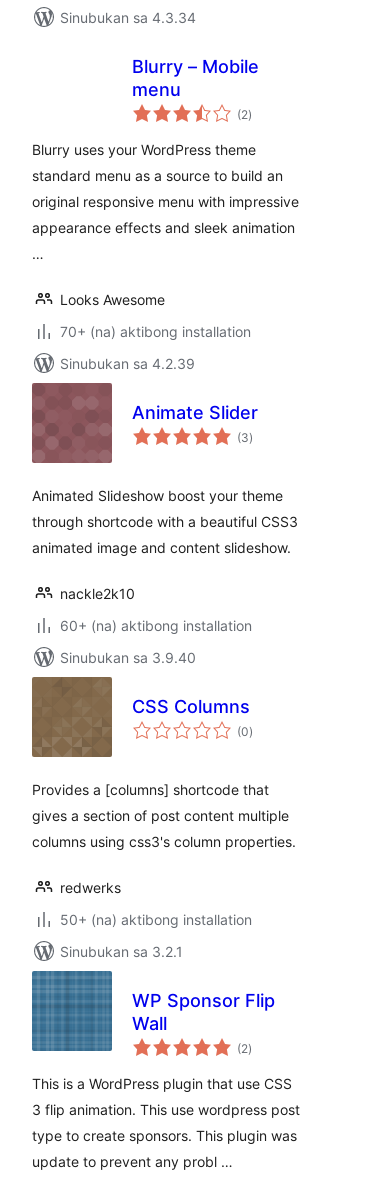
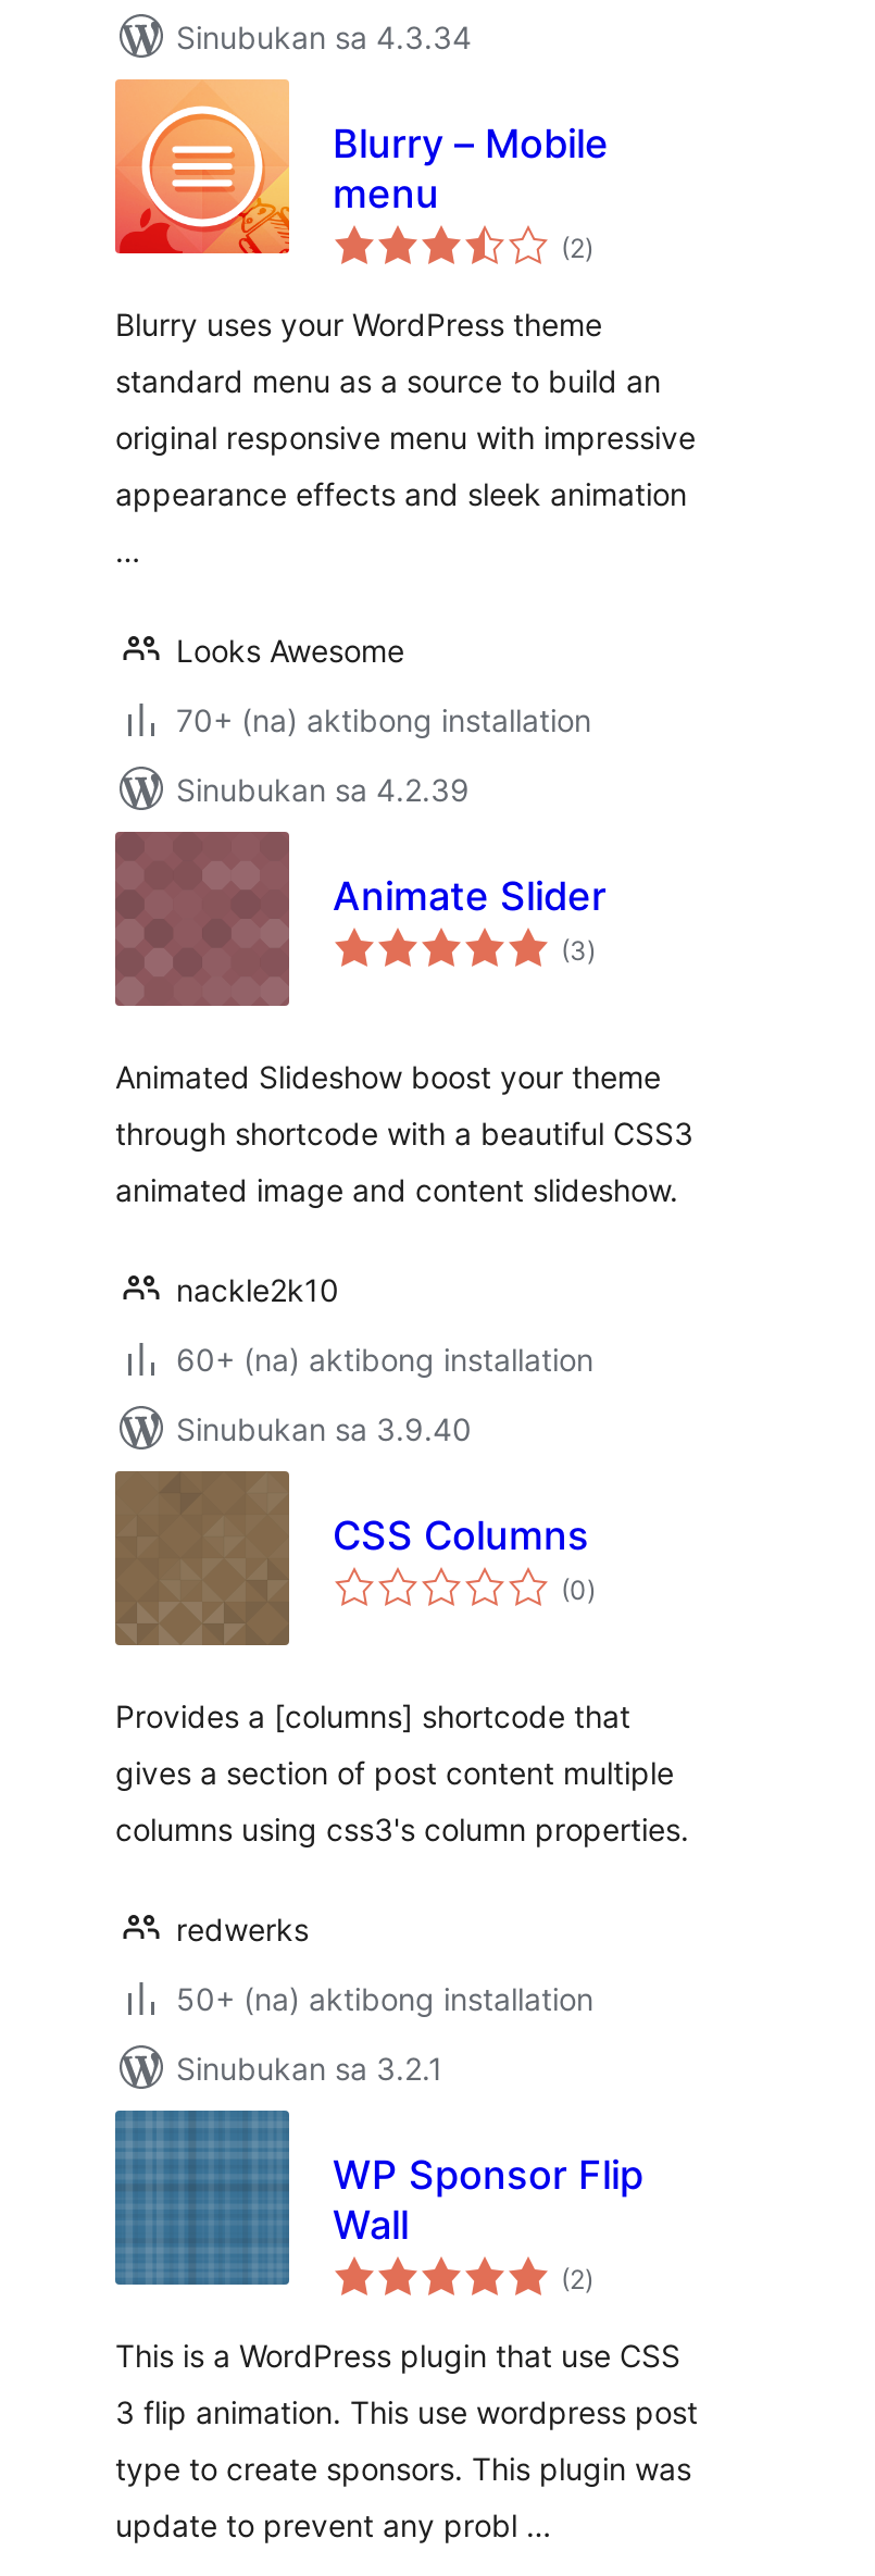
none -> [113,77,291,256] [image]

